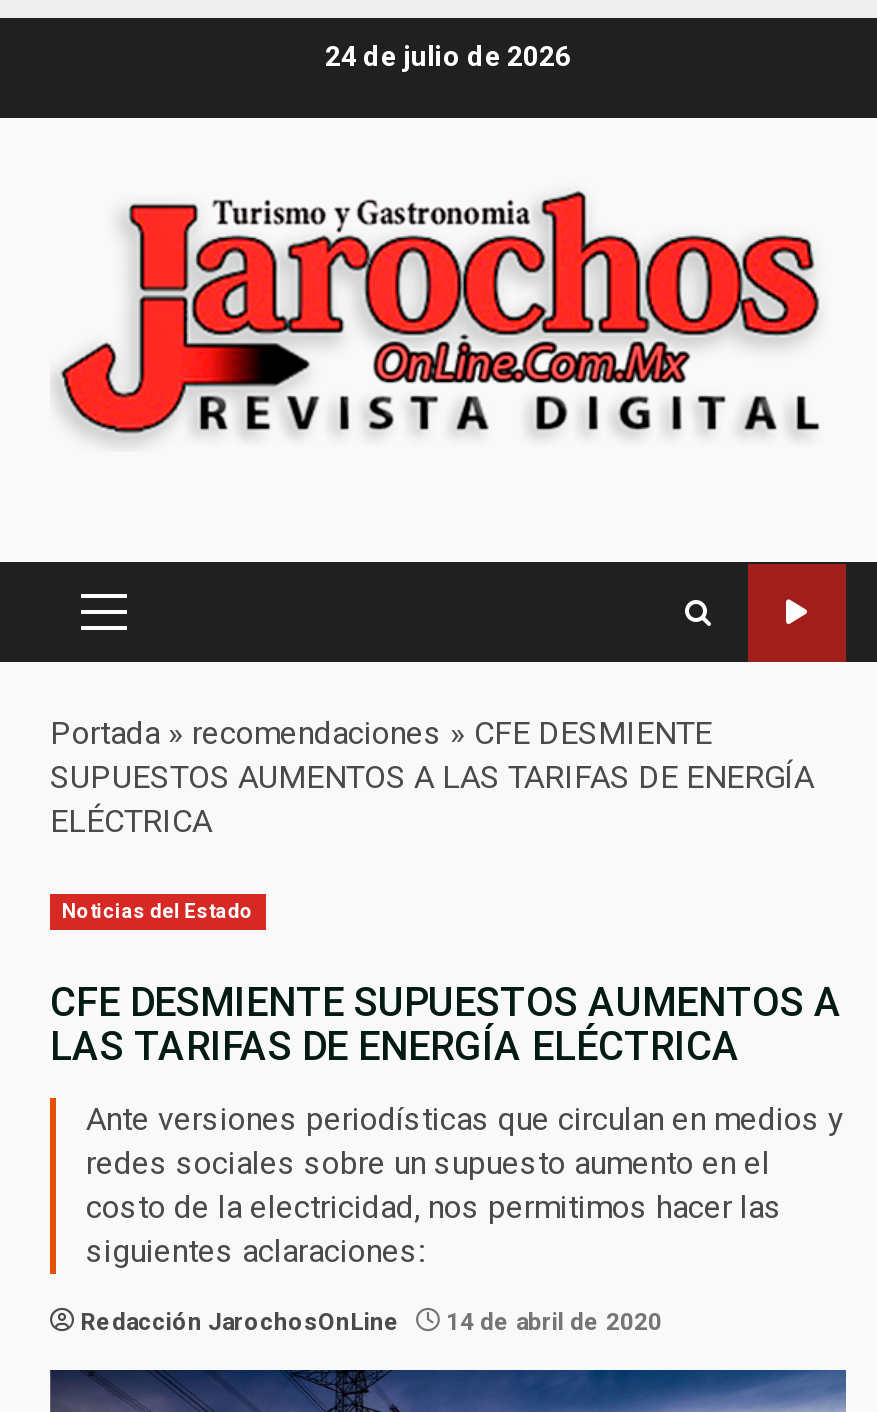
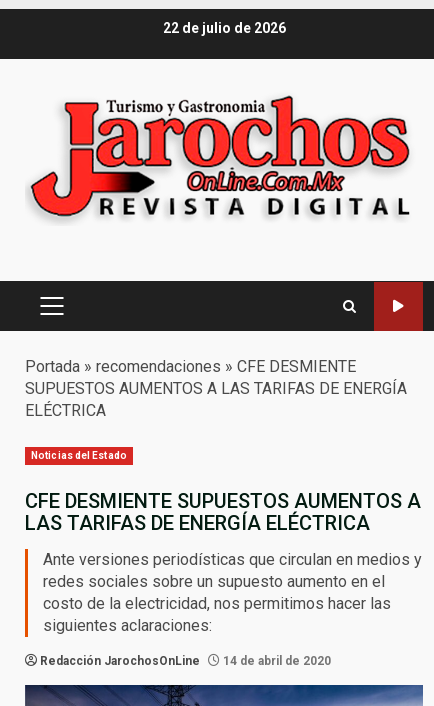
[325,39,571,71] 24 de julio de 2026 -> [162,19,285,35] 22 de julio de 2026

